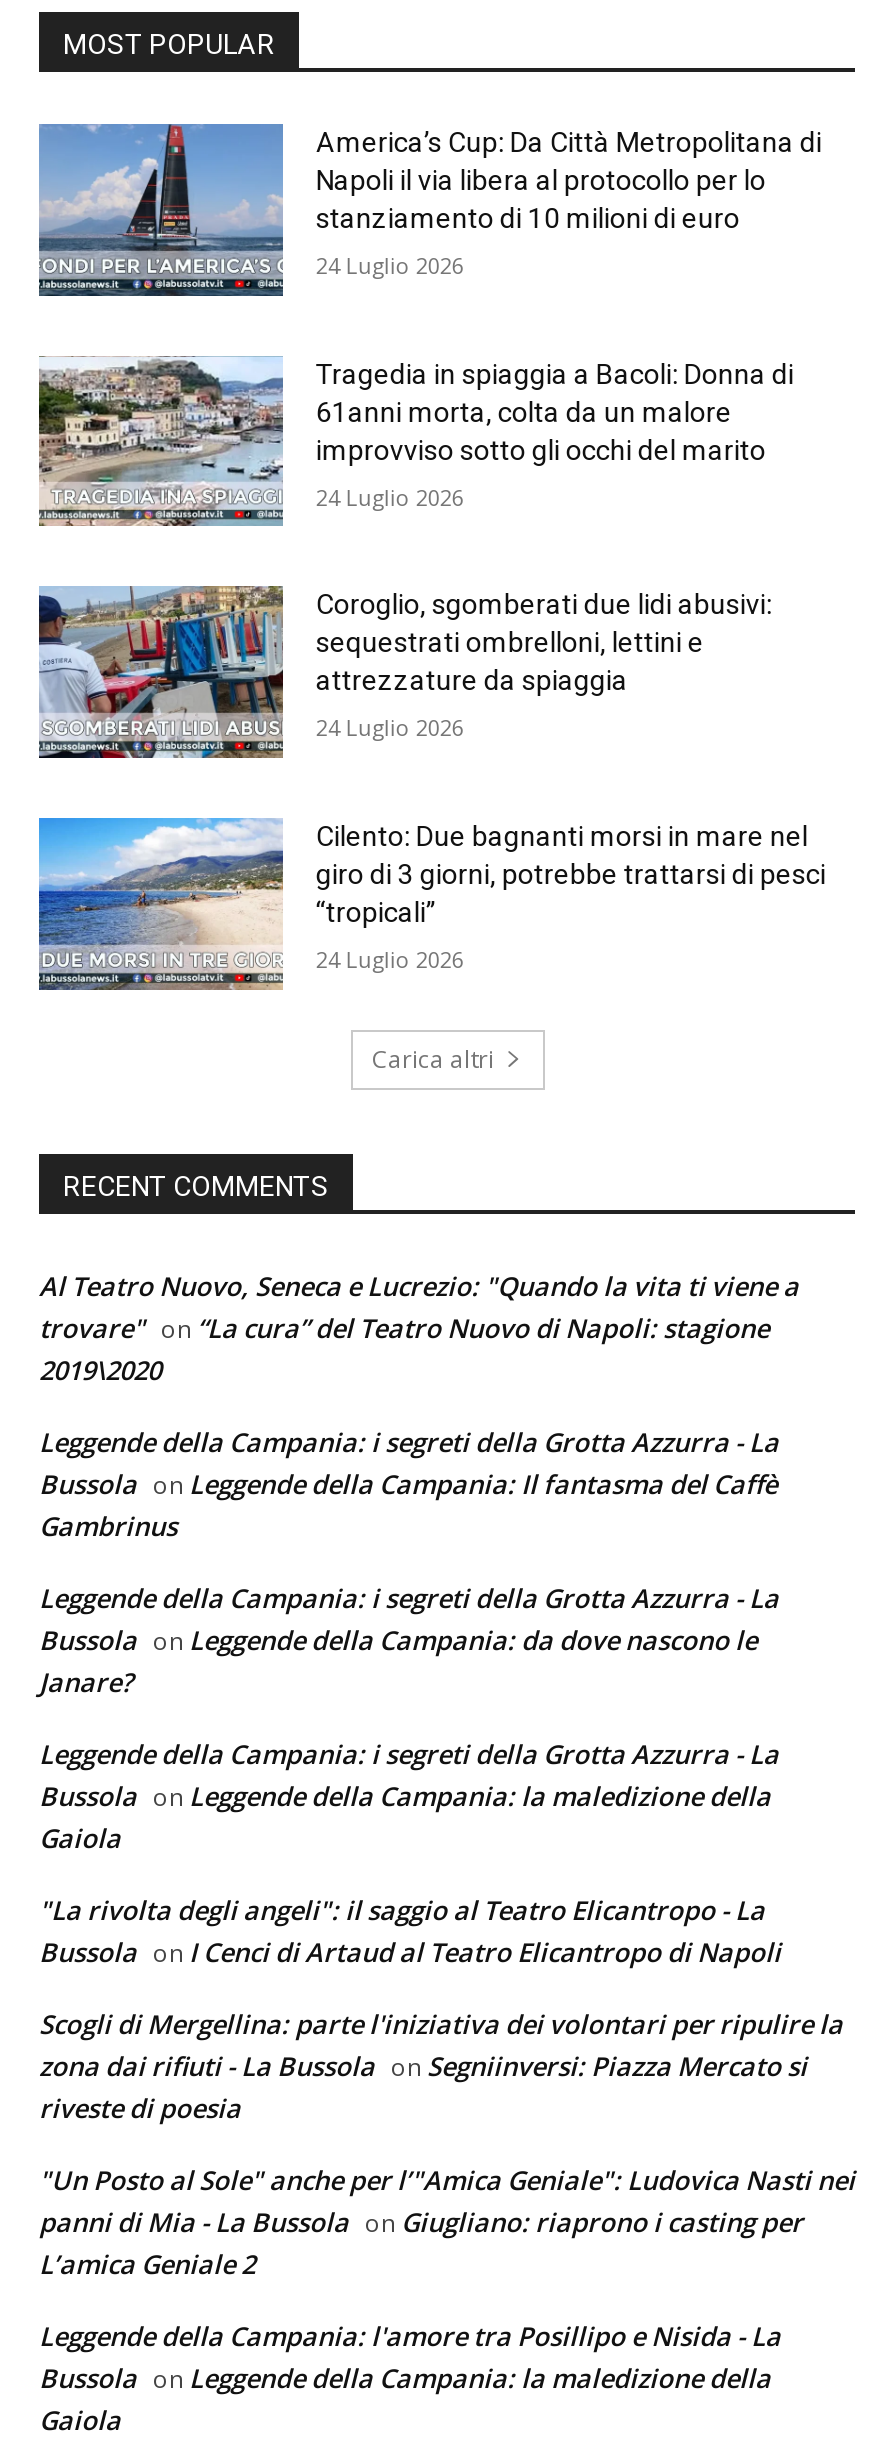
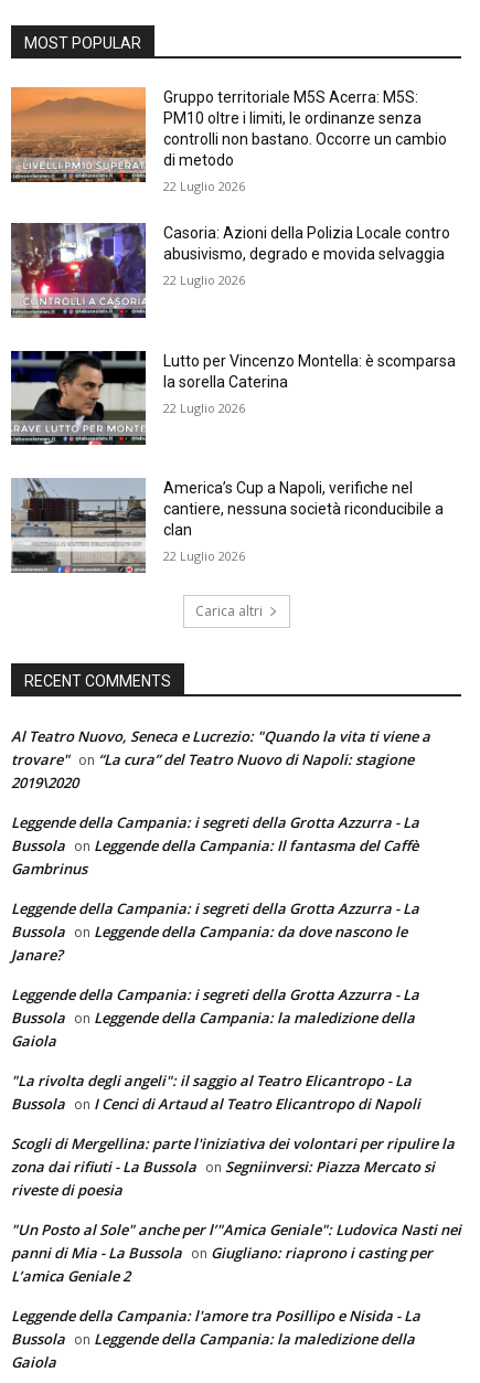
[37,122,822,298] [image] | America’s Cup: Da Città Metropolitana di | Napoli il via libera al protocollo per lo | stanziamento di 10 milioni di euro -> [10,86,447,183] [image] | Gruppo territoriale M5S Acerra: M5S: | PM10 oltre i limiti, le ordinanze senza | controlli non bastano. Occorre un cambio | di metodo
[316,250,464,280] 24 Luglio 2026 -> [164,178,245,194] 22 Luglio 2026
[37,356,794,528] [image] | Tragedia in spiaggia a Bacoli: Donna di | 61anni morta, colta da un malore | improvviso sotto gli occhi del marito -> [11,222,451,319] [image] | Casoria: Azioni della Polizia Locale contro | abusivismo, degrado e movida selvaggia
[316,482,464,512] 24 Luglio 2026 -> [164,272,245,288] 22 Luglio 2026
[37,584,772,760] [image] | Coroglio, sgomberati due lidi abusivi: | sequestrati ombrelloni, lettini e | attrezzature da spiaggia -> [11,350,456,446] [image] | Lutto per Vincenzo Montella: è scomparsa | la sorella Caterina
[316,713,464,743] 24 Luglio 2026 -> [164,399,245,416] 22 Luglio 2026
[37,816,826,990] [image] | Cilento: Due bagnanti morsi in mare nel | giro di 3 giorni, potrebbe trattarsi di pesci | “tropicali” -> [10,477,444,574] [image] | America’s Cup a Napoli, verifiche nel | cantiere, nessuna società riconducibile a | clan
[316,944,464,974] 24 Luglio 2026 -> [164,548,245,564] 22 Luglio 2026

